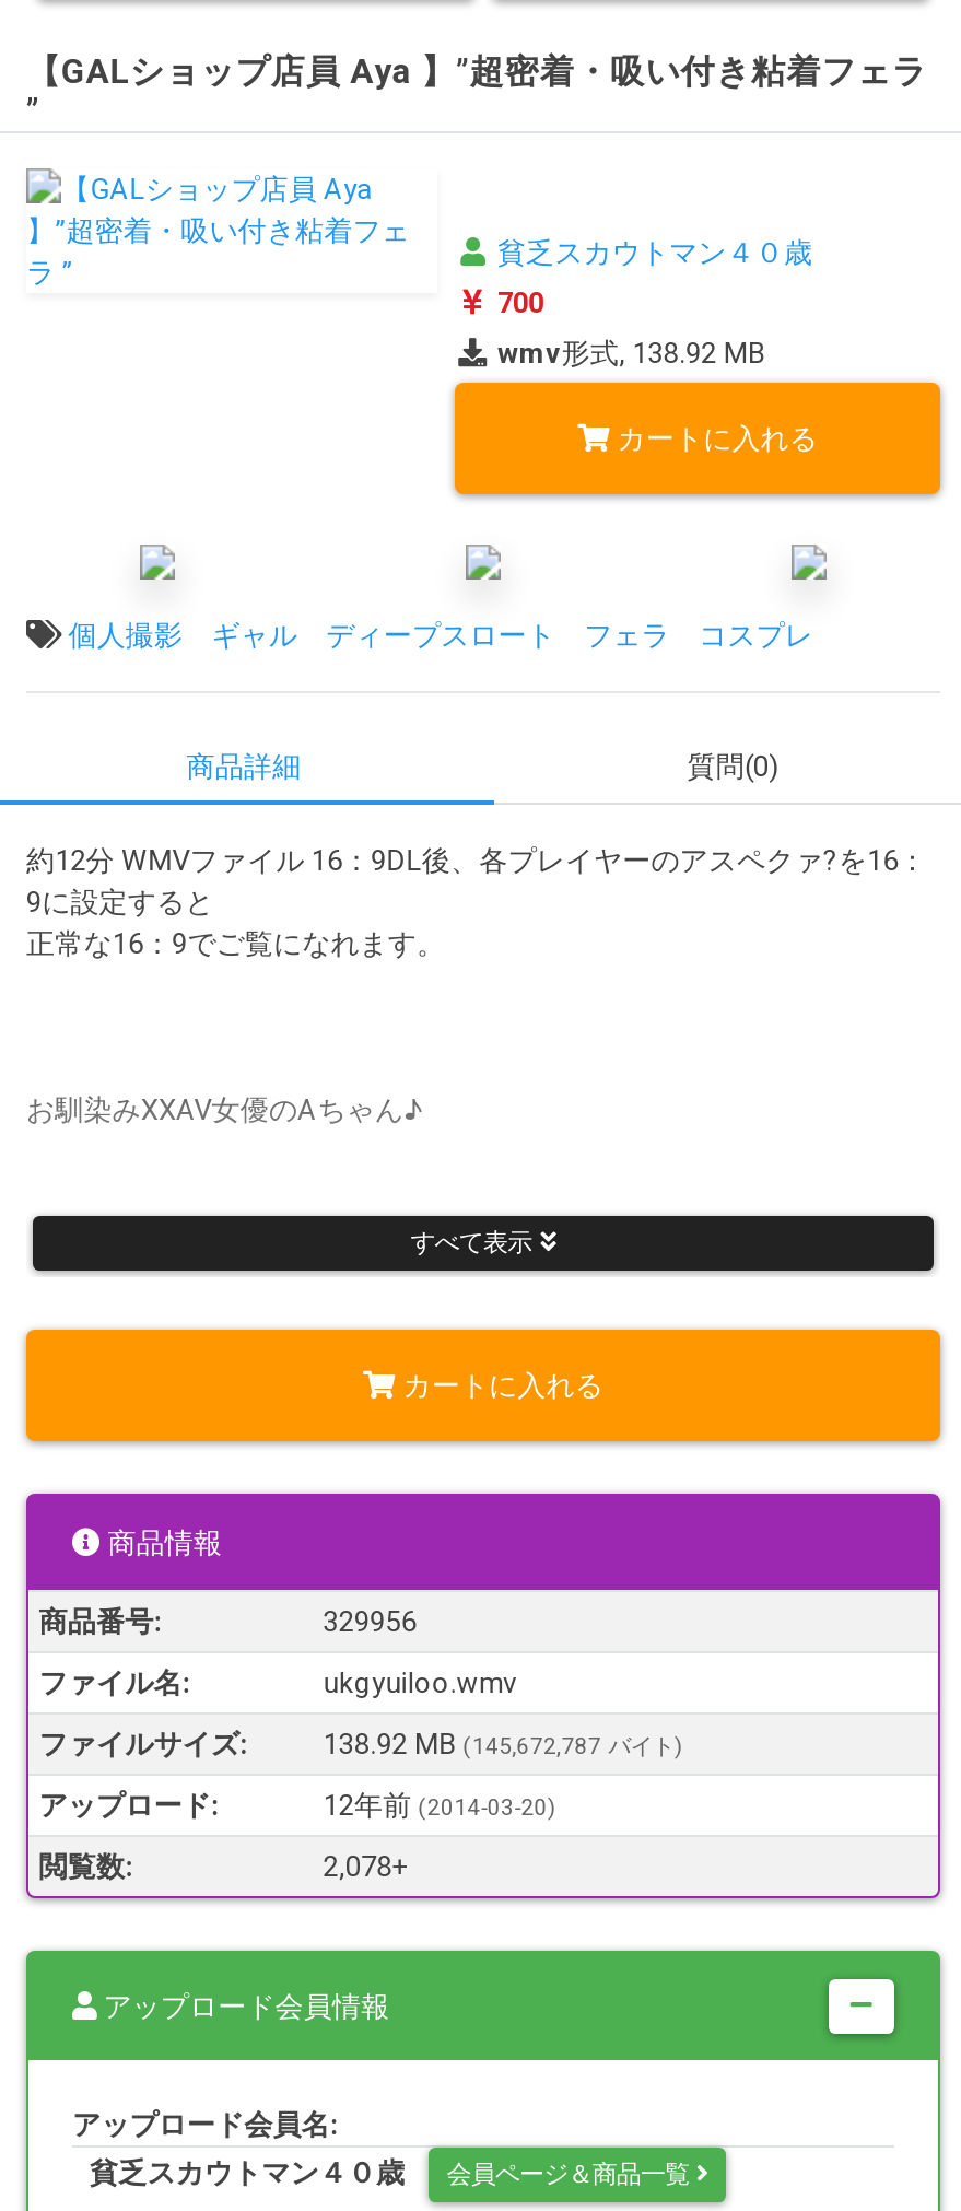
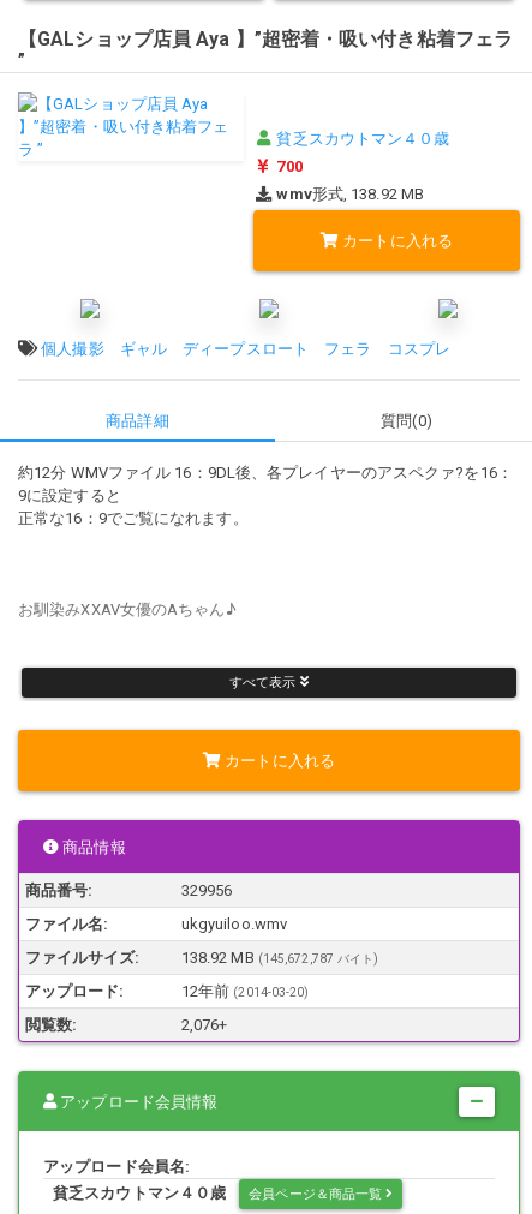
[323,1850,408,1883] 2,078+ -> [181,1016,227,1034] 2,076+

